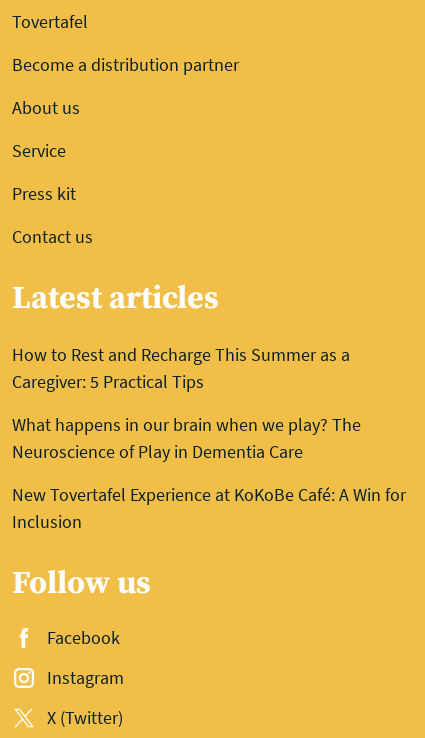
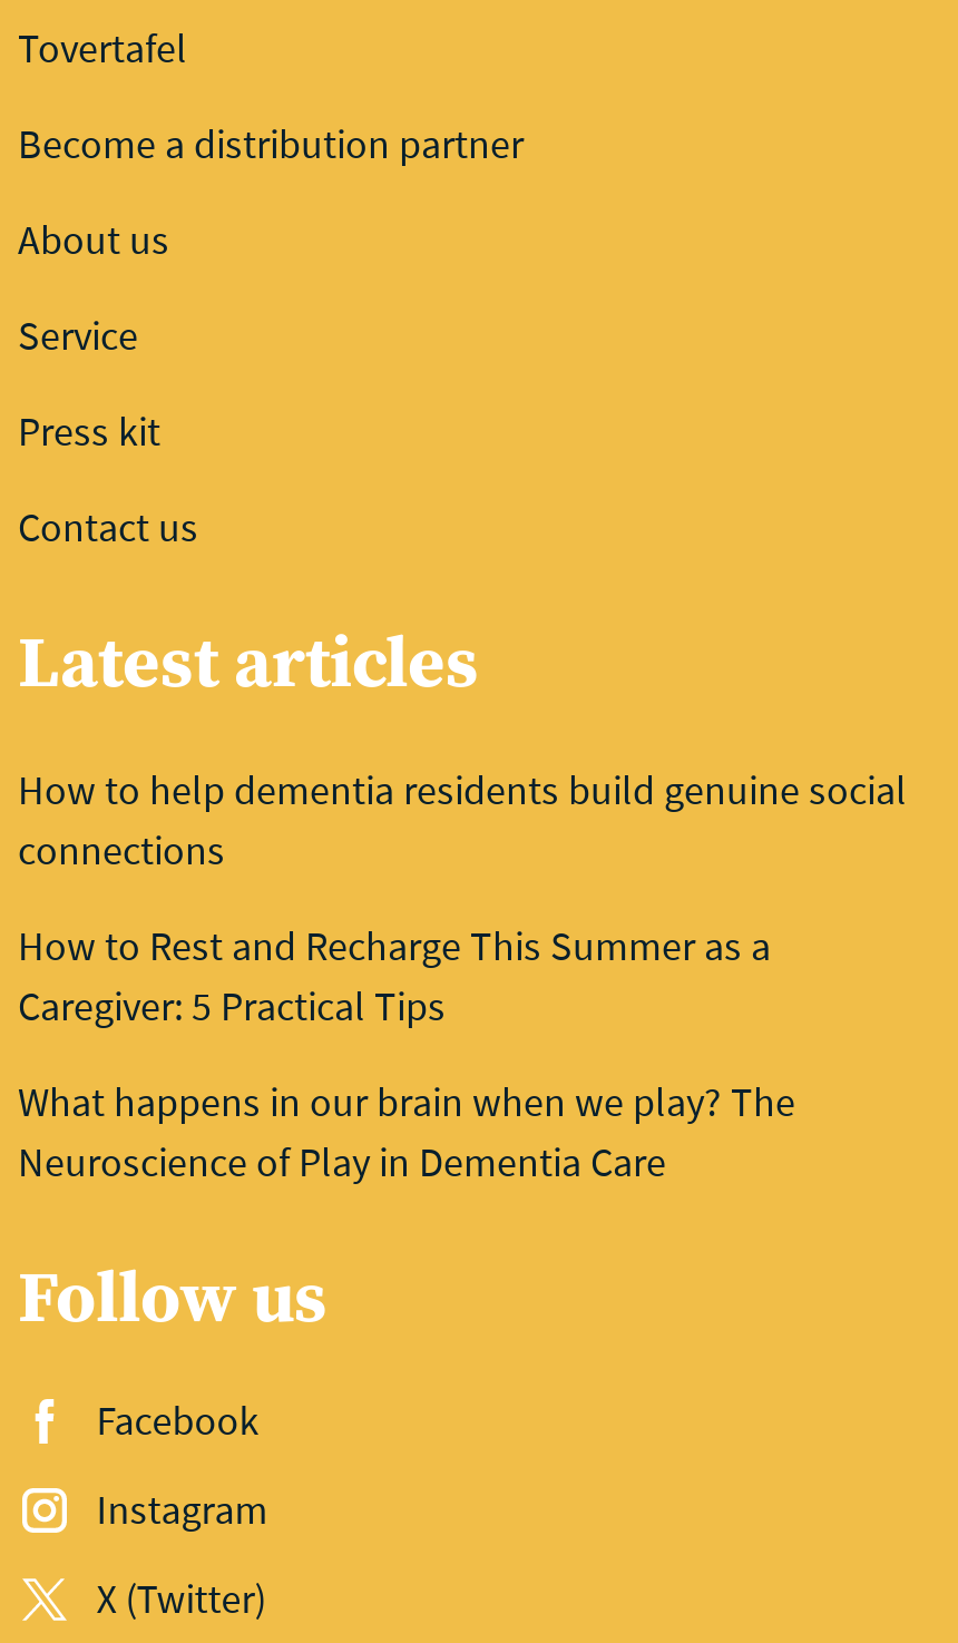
none -> [18,763,907,875] How to help dementia residents build genuine social | connections
moved [12,343,361,463] -> [18,919,795,1187]: How to Rest and Recharge This Summer as a | Caregiver: 5 Practical Tips | What happens in our brain when we play? The | Neuroscience of Play in Dementia Care
[12,483,406,533] New Tovertafel Experience at KoKoBe Café: A Win for | Inclusion -> none

